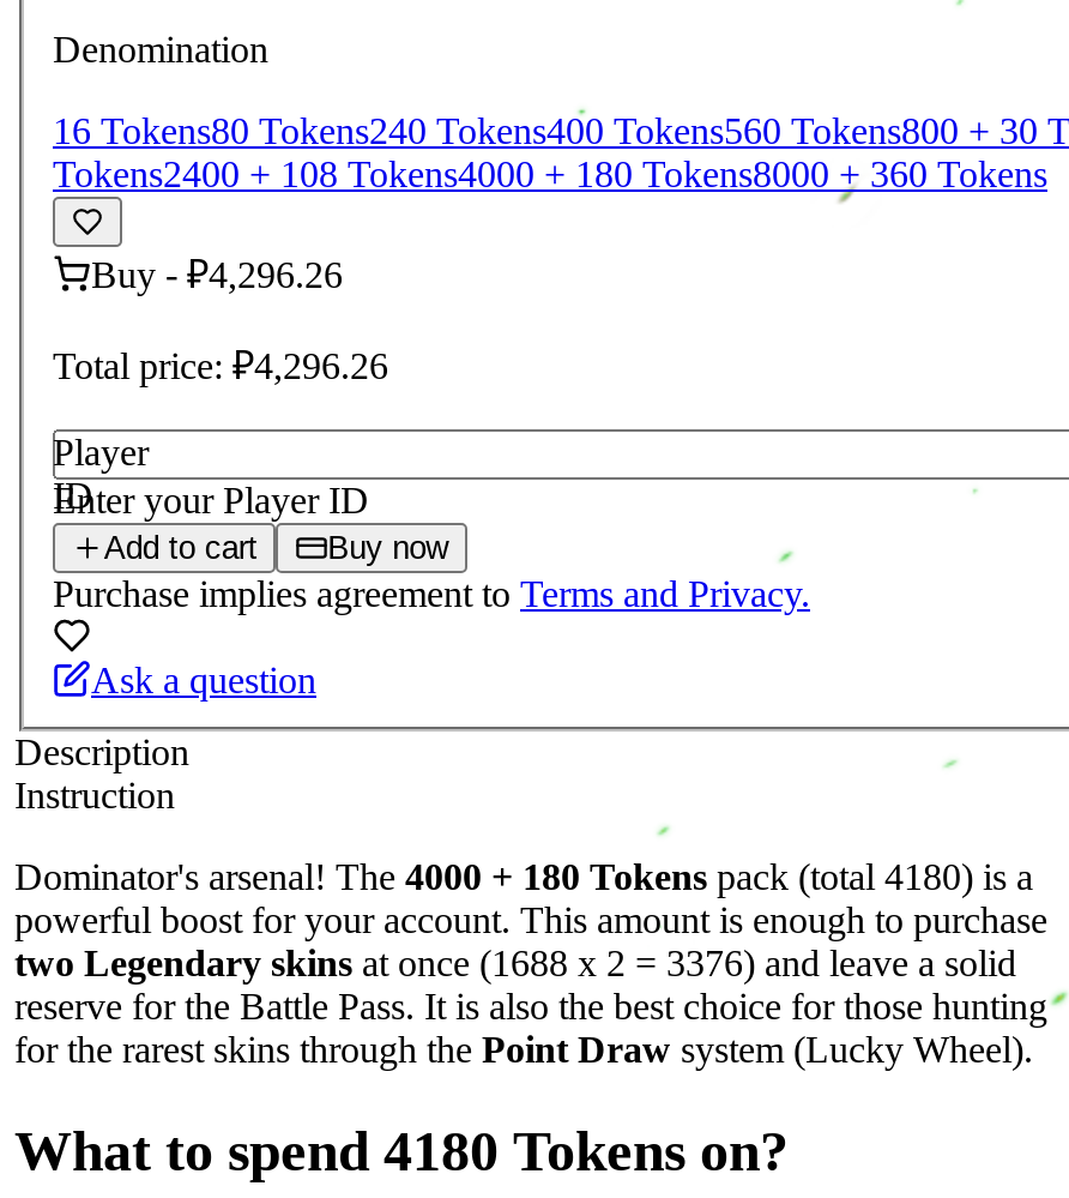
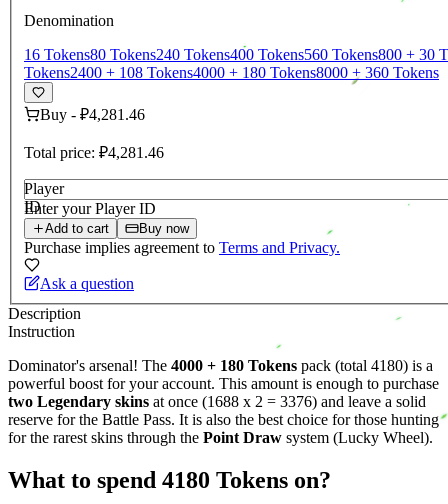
[91,255,343,296] Buy - ₽4,296.26 -> [40,106,145,123] Buy - ₽4,281.46
[53,347,388,387] Total price: ₽4,296.26 -> [24,144,164,161] Total price: ₽4,281.46

